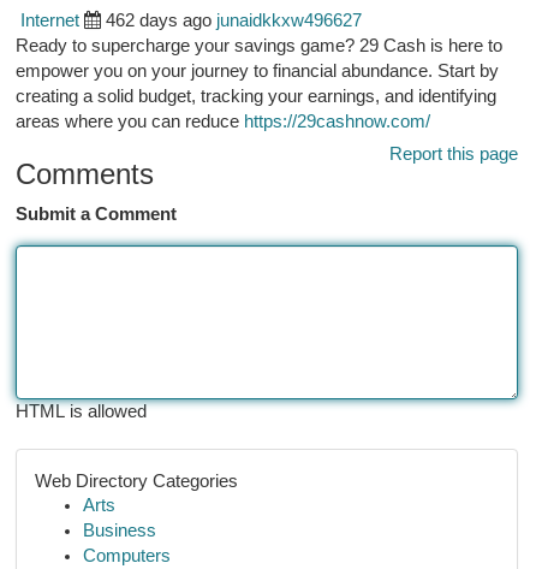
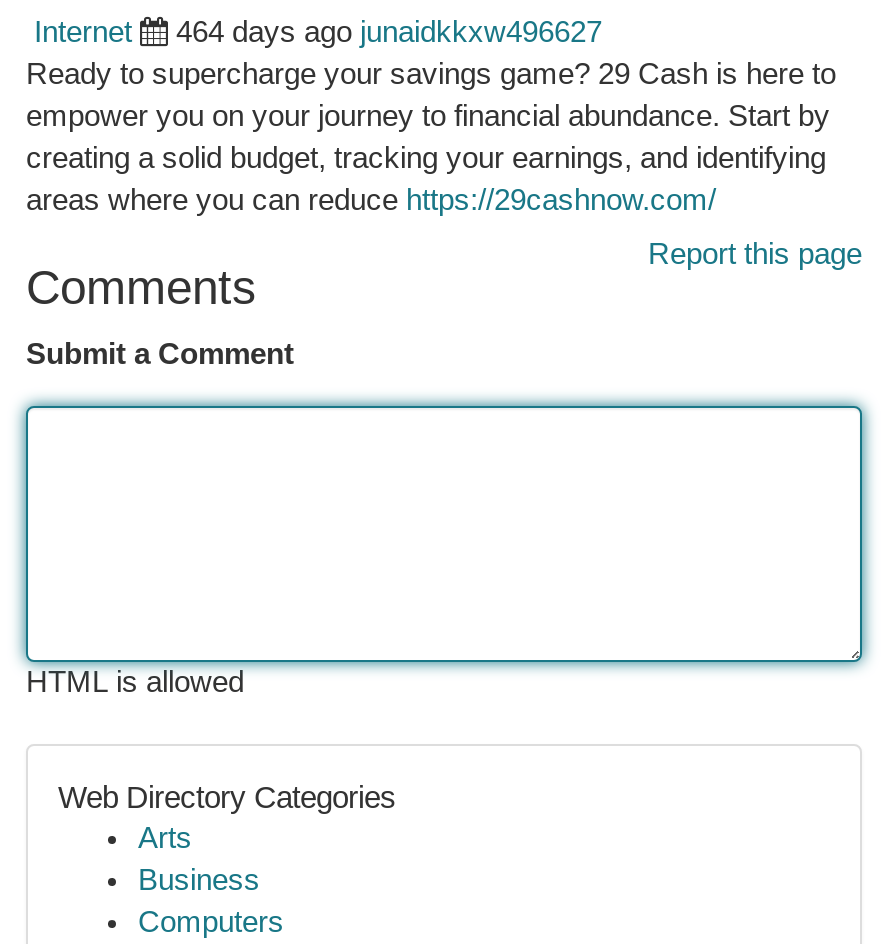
[106,11,362,30] 462 days ago junaidkkxw496627 -> [176,16,602,48] 464 days ago junaidkkxw496627

